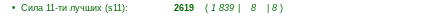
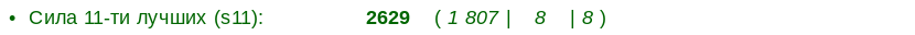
[174,3,194,13] 2619 -> [366,7,410,28] 2629
[205,3,234,13] (1 839 -> [434,7,498,28] (1 807

